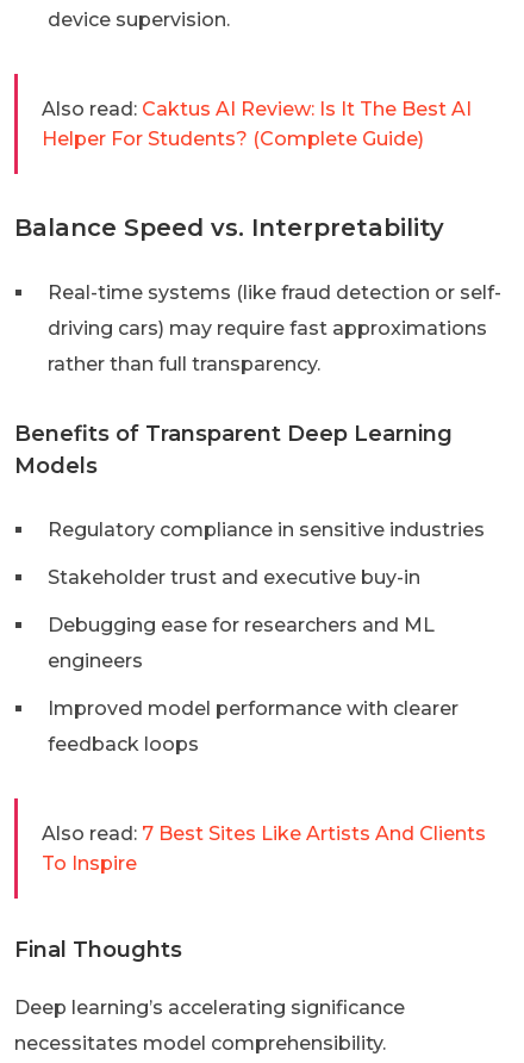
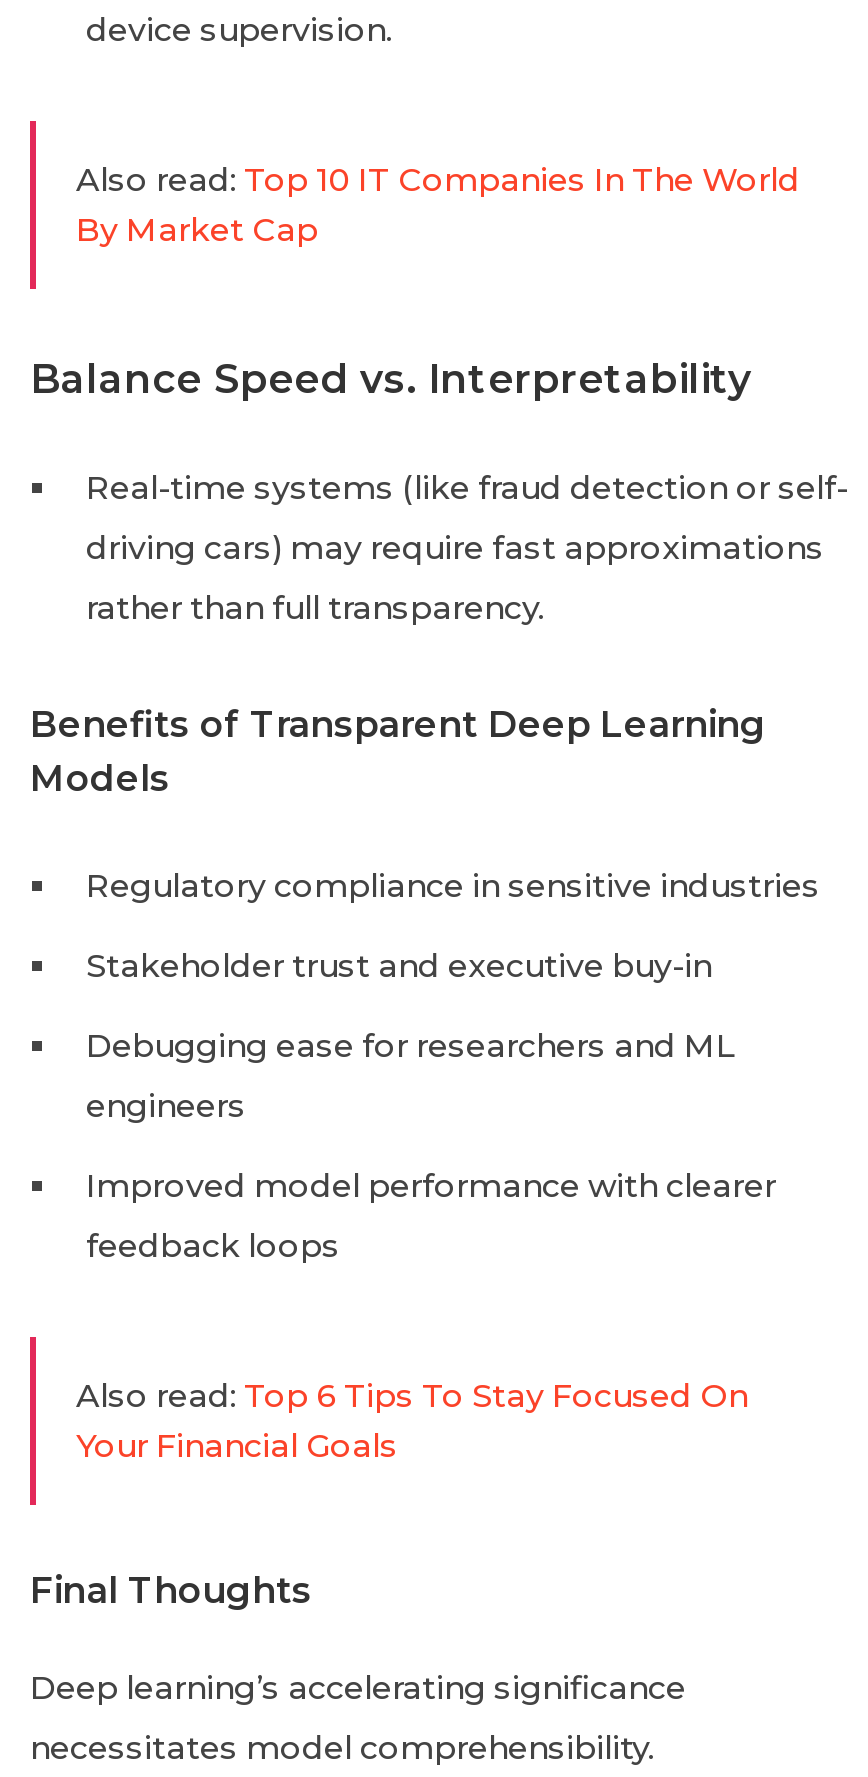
[42,98,472,150] Also read: Caktus AI Review: Is It The Best AI | Helper For Students? (Complete Guide) -> [76,161,800,249] Also read: Top 10 IT Companies In The World | By Market Cap
[42,822,486,875] Also read: 7 Best Sites Like Artists And Clients | To Inspire -> [76,1377,748,1465] Also read: Top 6 Tips To Stay Focused On | Your Financial Goals

